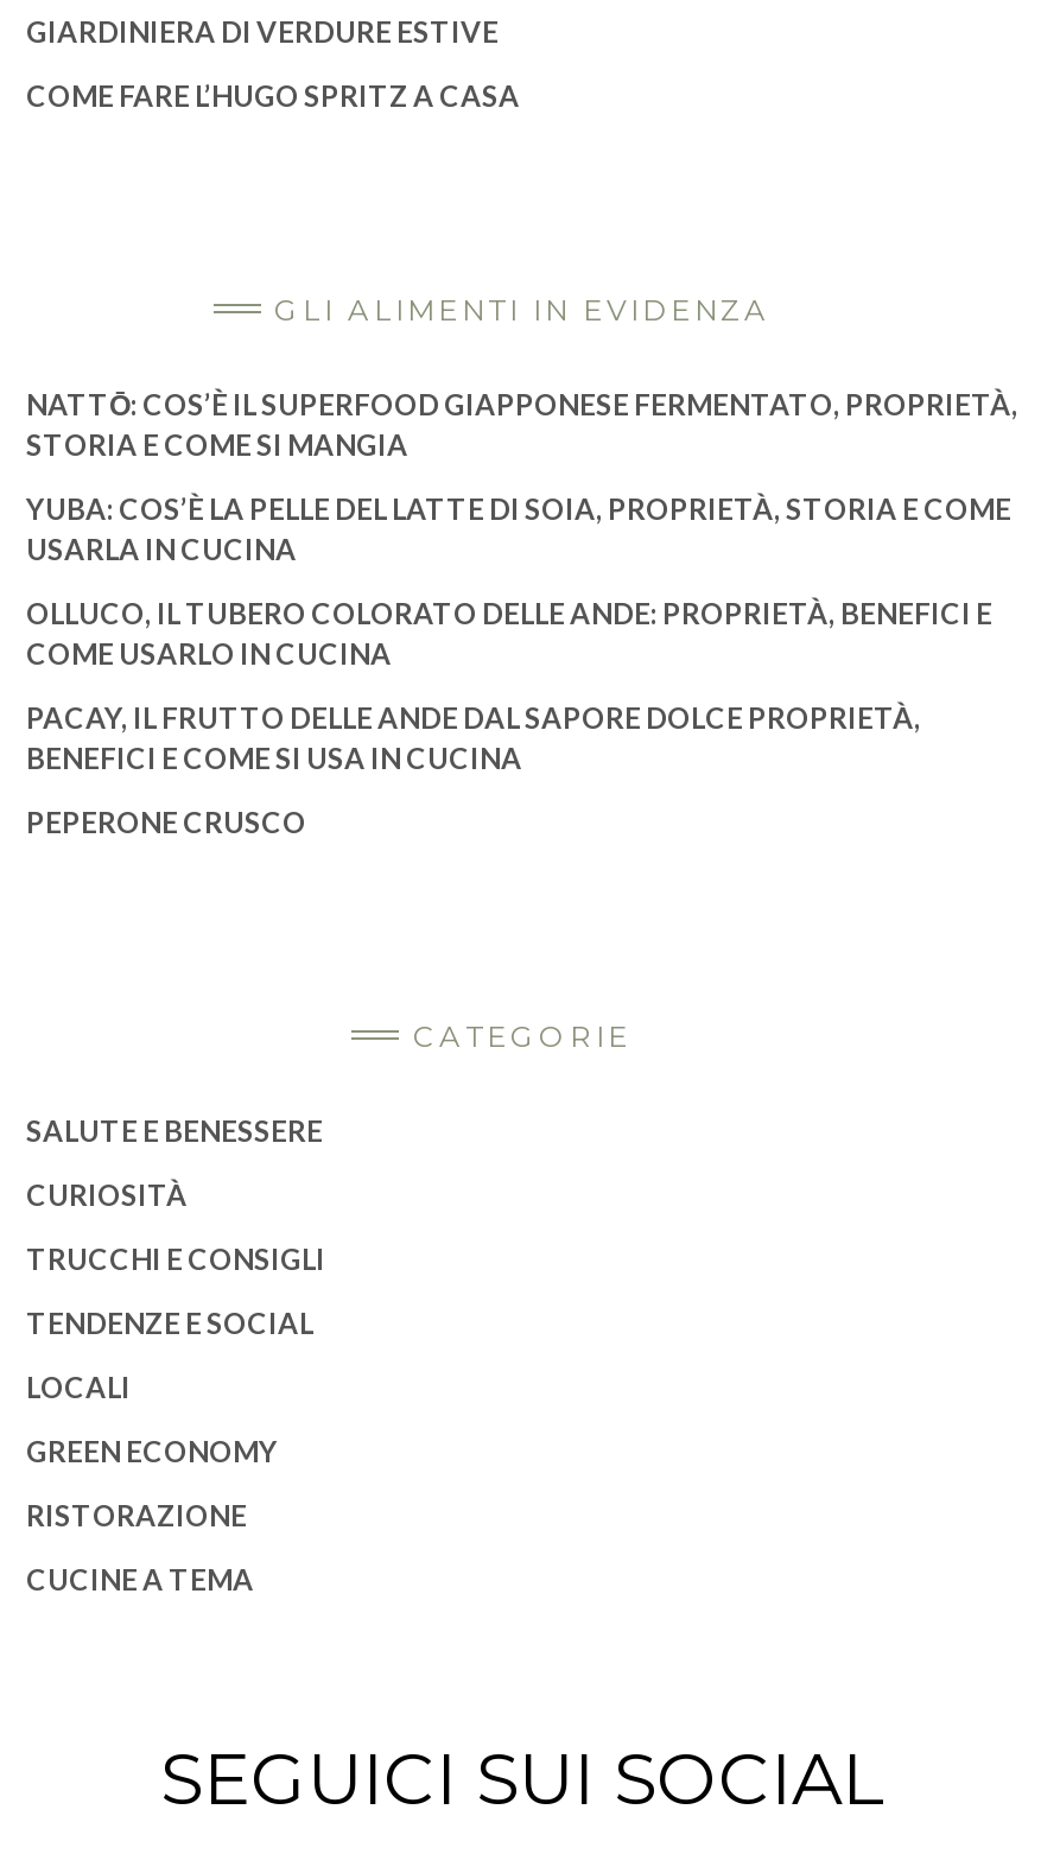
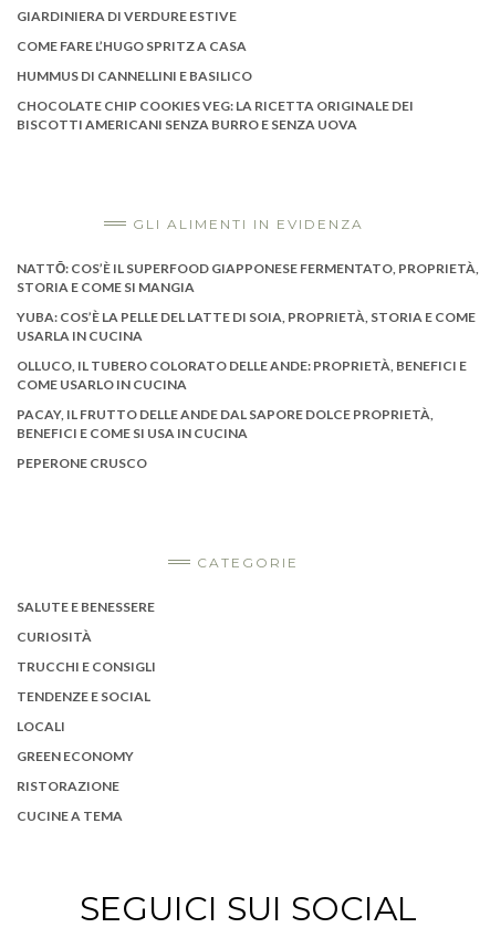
none -> [17,67,414,132] HUMMUS DI CANNELLINI E BASILICO | CHOCOLATE CHIP COOKIES VEG: LA RICETTA ORIGINALE DEI | BISCOTTI AMERICANI SENZA BURRO E SENZA UOVA

